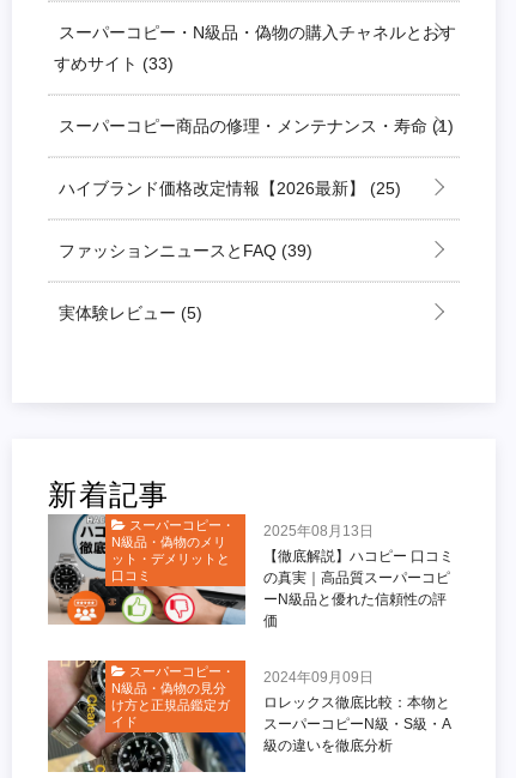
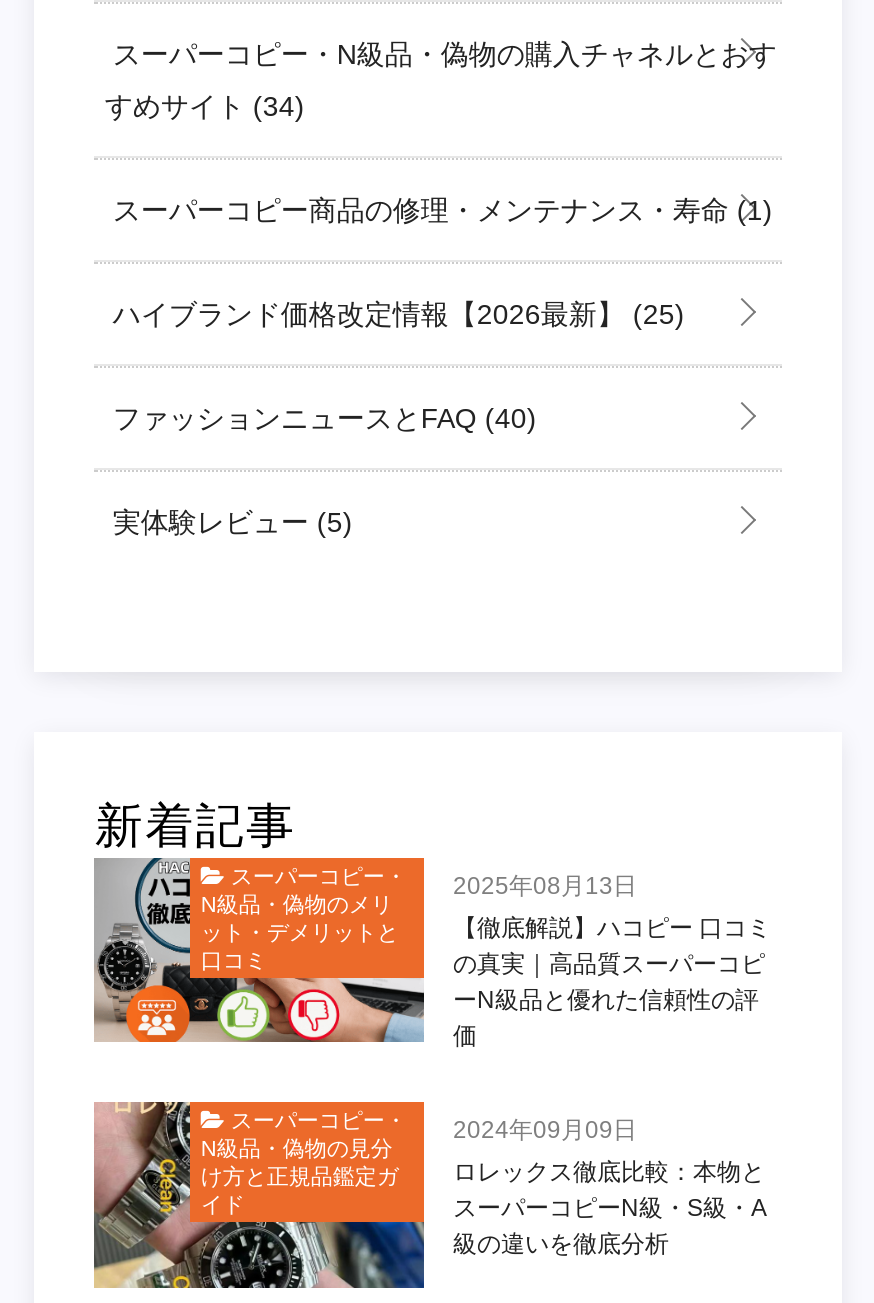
[54,54,174,73] すめサイト(33) -> [105,90,305,122] すめサイト(34)
[54,241,313,260] ファッションニュースとFAQ (39) -> [105,402,537,434] ファッションニュースとFAQ (40)

